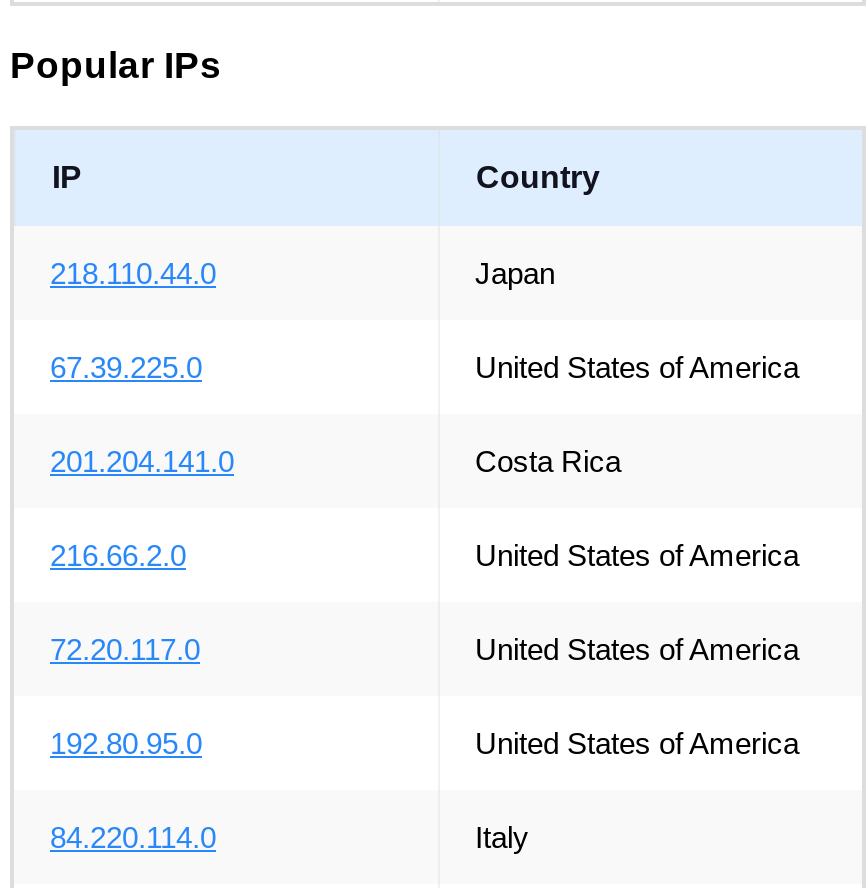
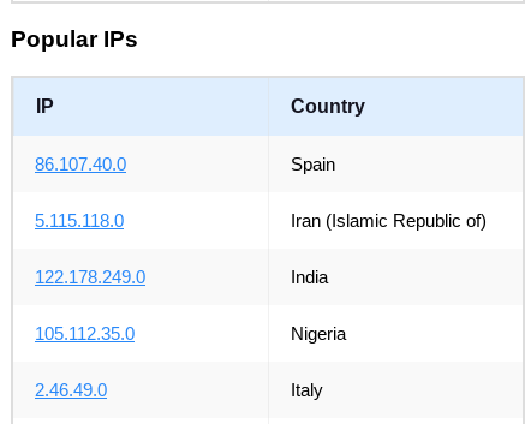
[50,256,799,854] 218.110.44.0 | Japan | 67.39.225.0 | United States of America | 201.204.141.0 | Costa Rica | 216.66.2.0 | United States of America | 72.20.117.0 | United States of America | 192.80.95.0 | United States of America | 84.220.114.0 -> [35,154,486,400] 86.107.40.0 | Spain | 5.115.118.0 | Iran (Islamic Republic of) | 122.178.249.0 | India | 105.112.35.0 | Nigeria | 2.46.49.0

